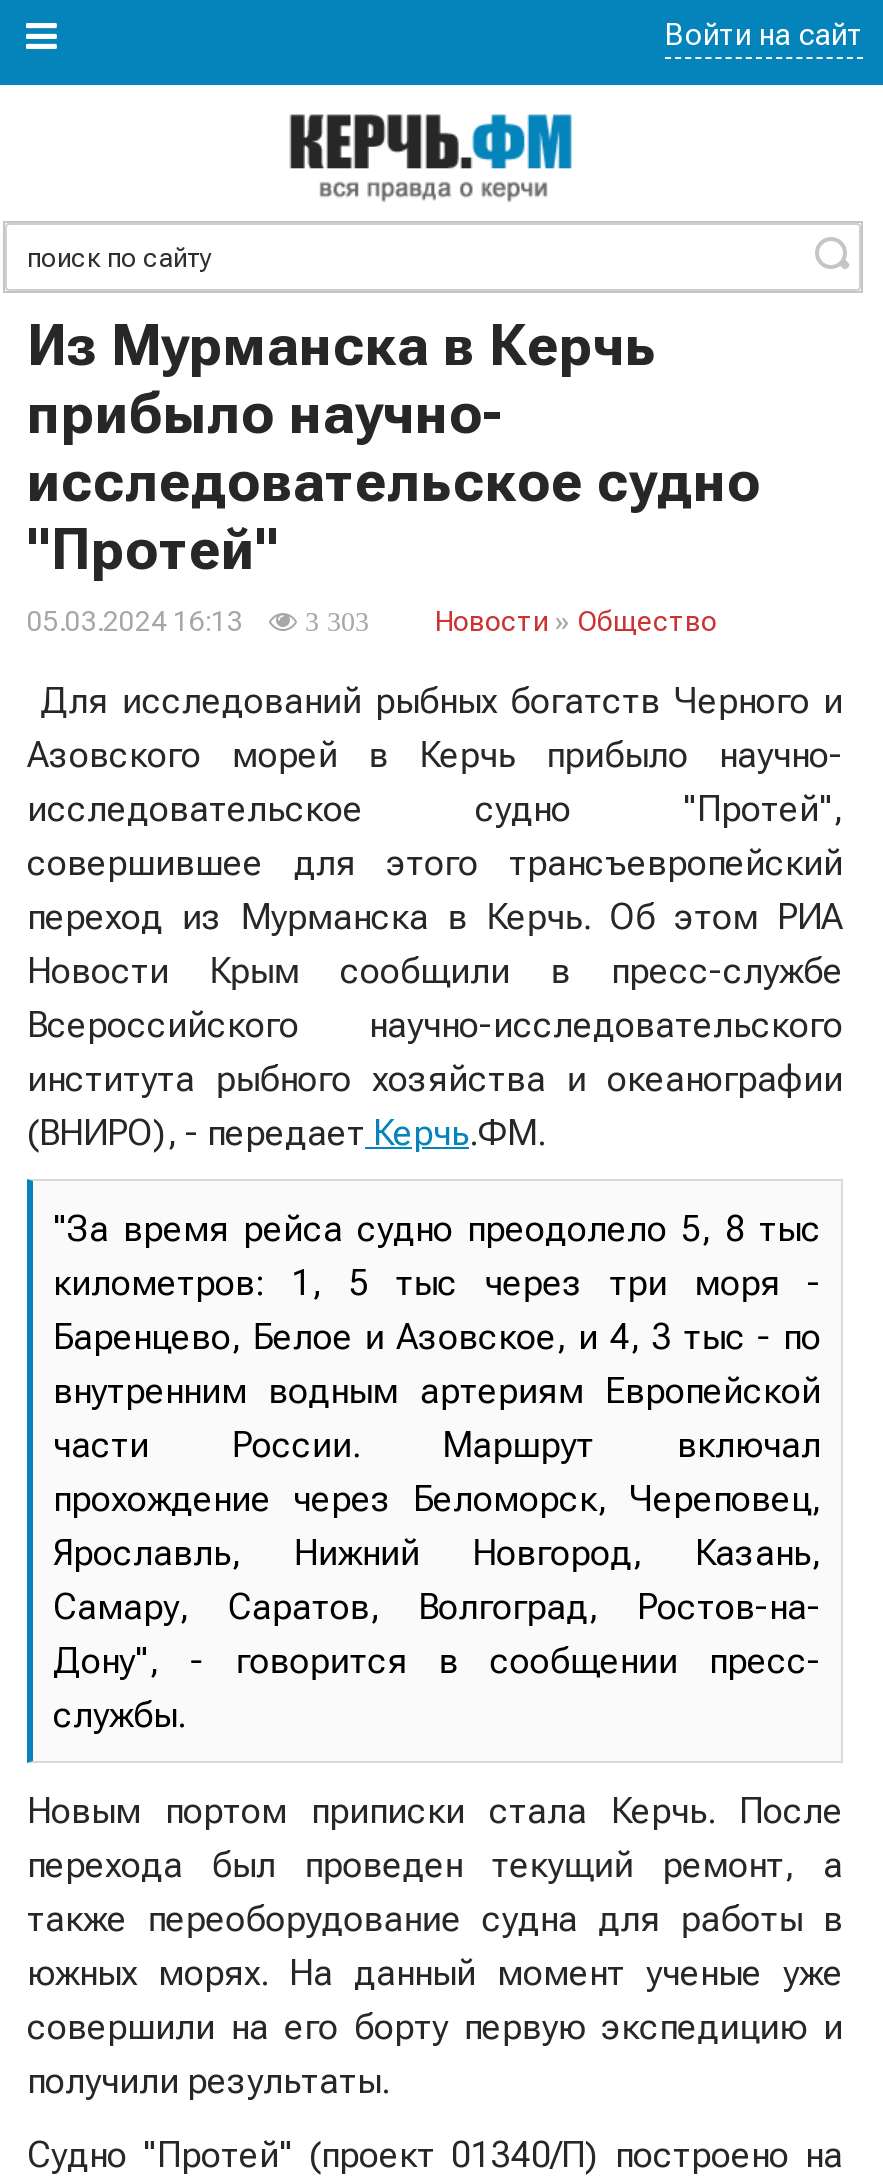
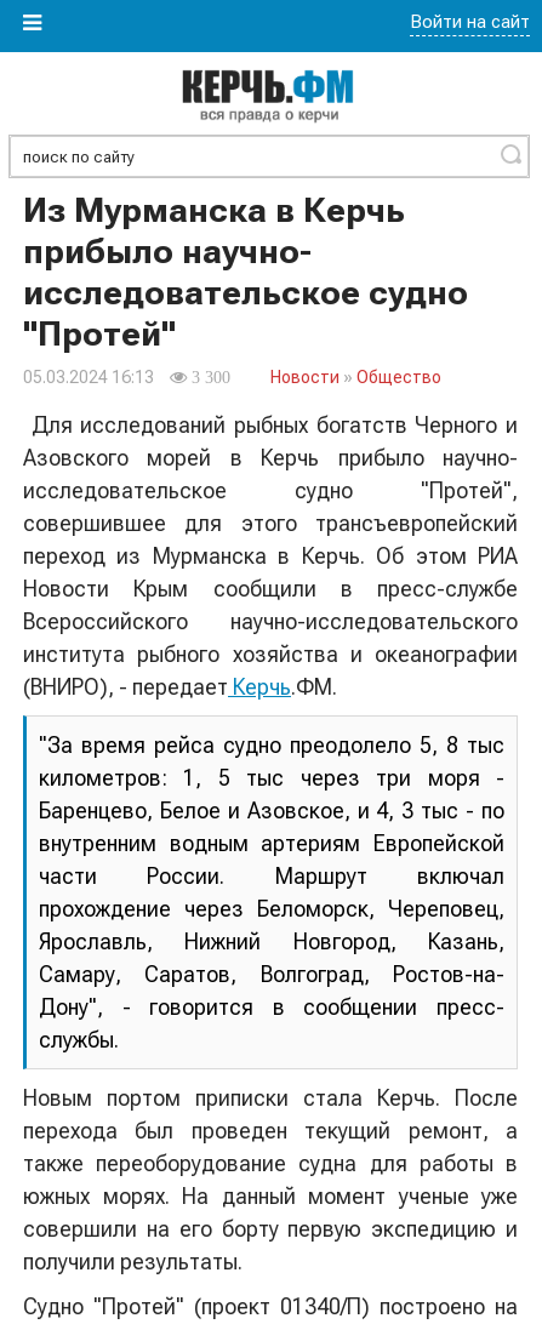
[27,605,369,637] 05.03.2024 16:13 3 303 -> [23,367,230,387] 05.03.2024 16:13 3 300

